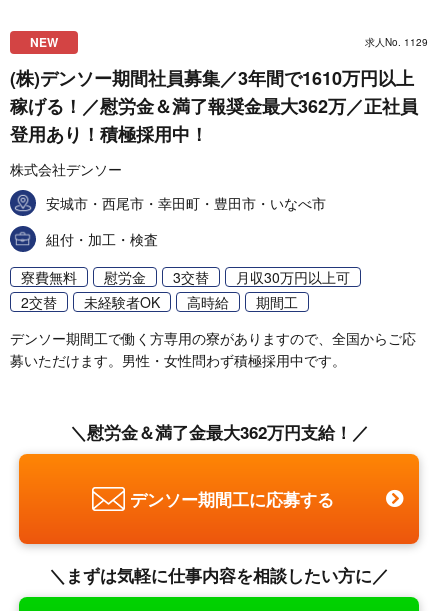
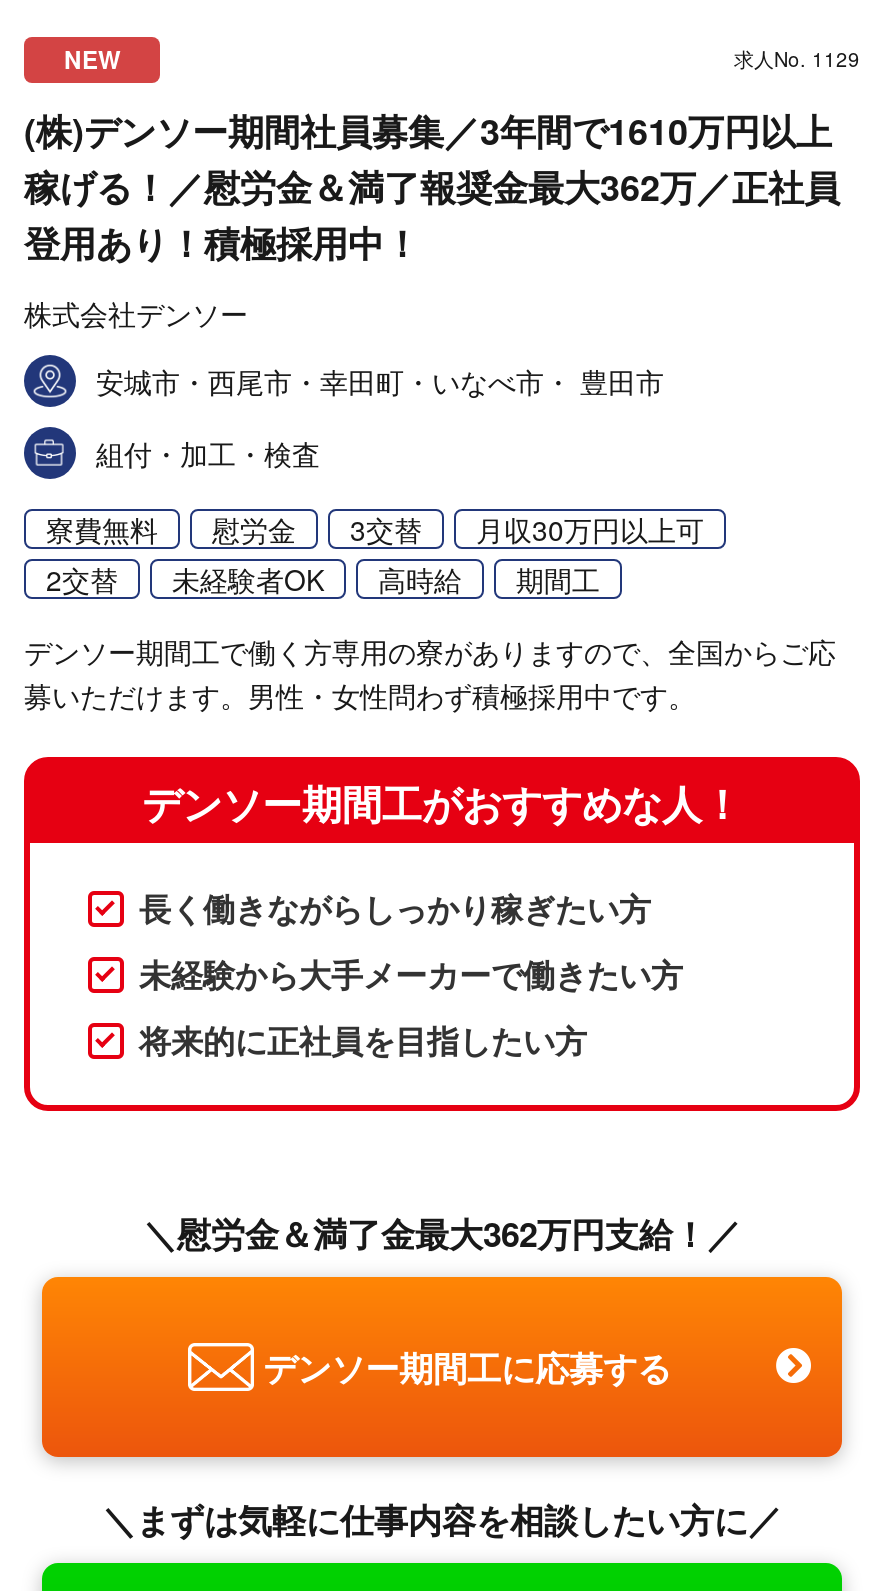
[46,193,326,213] 安城市・西尾市・幸田町・豊田市・いなべ市 -> [96,361,664,401] 安城市・西尾市・幸田町・いなべ市・ 豊田市
none -> [22,755,862,1113] [image] | デンソー期間工がおすすめな人！ | 長く働きながらしっかり稼ぎたい方 | 未経験から大手メーカーで働きたい方 | 将来的に正社員を目指したい方

